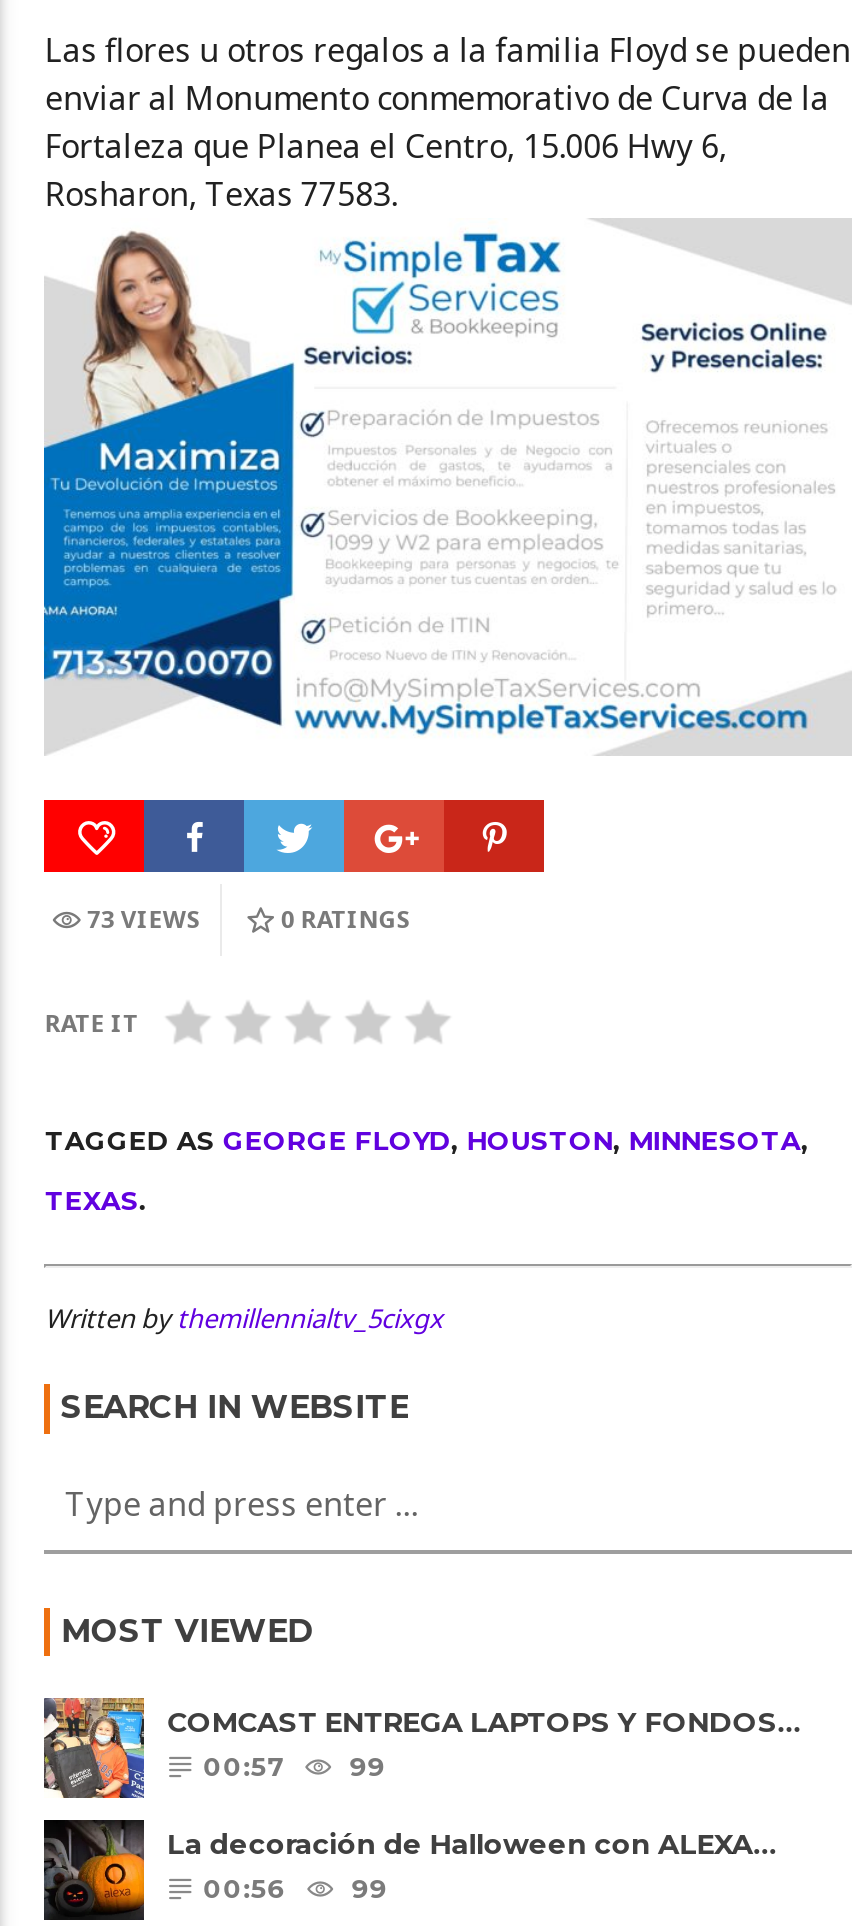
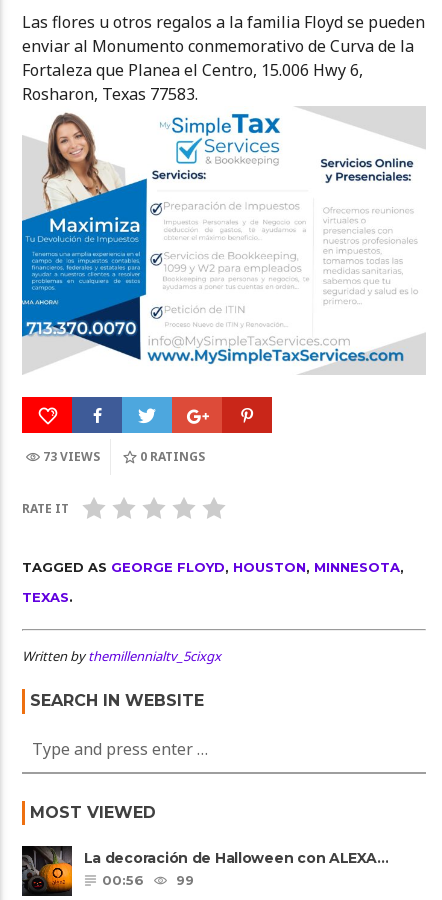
[44,1696,801,1800] [image] | COMCAST ENTREGA LAPTOPS Y FONDOS… | 00:57 | 99 -> none

